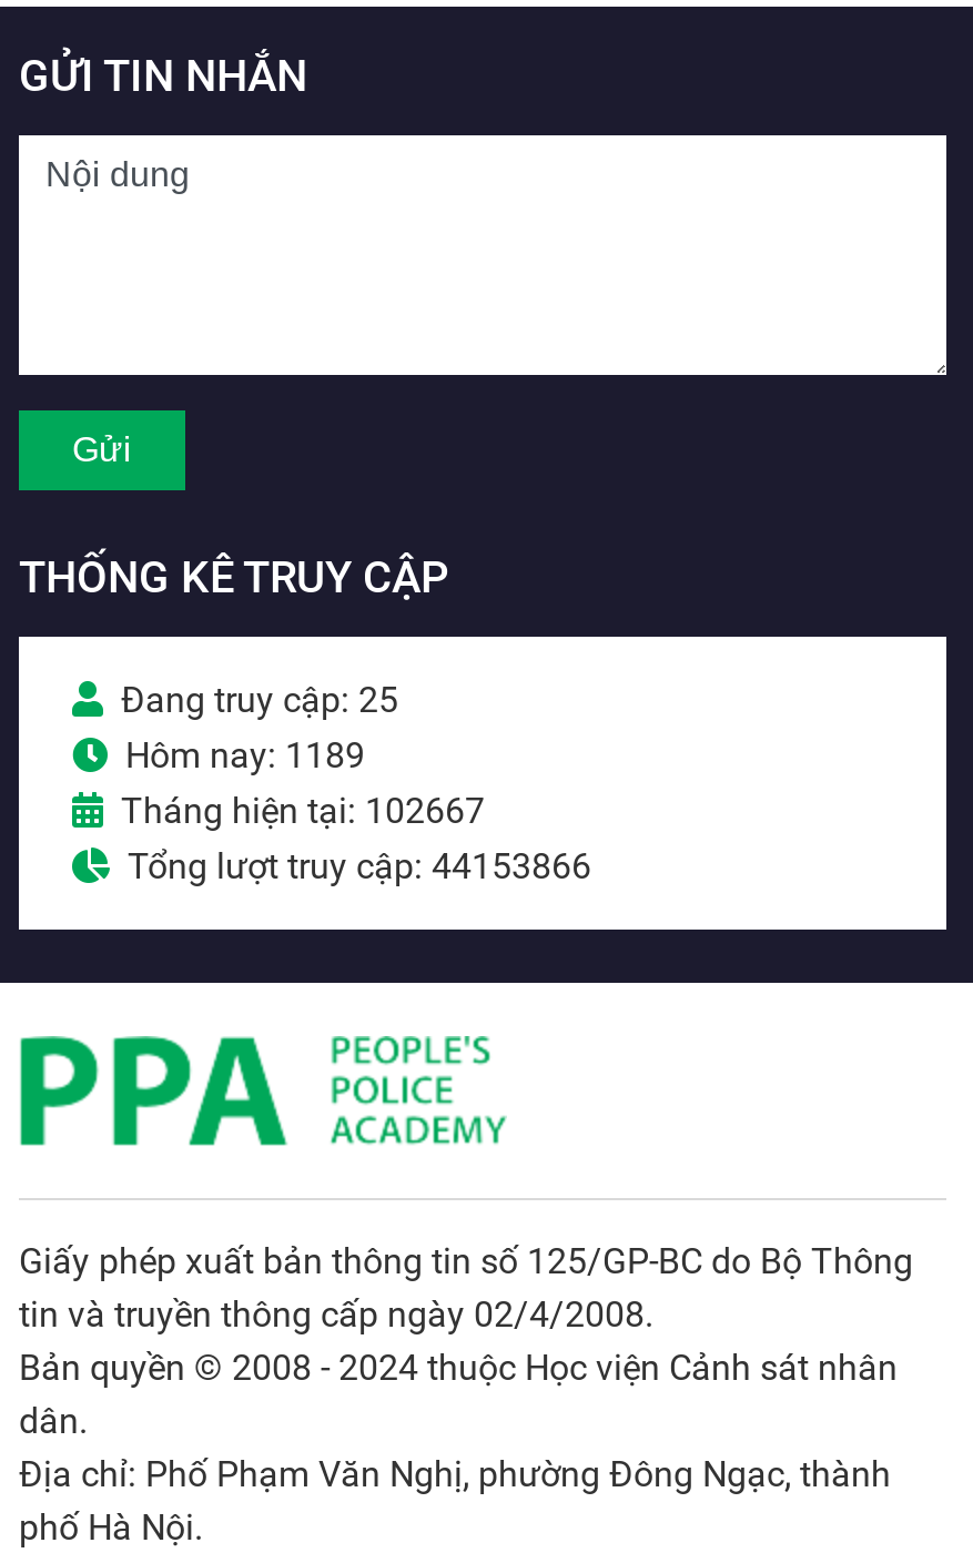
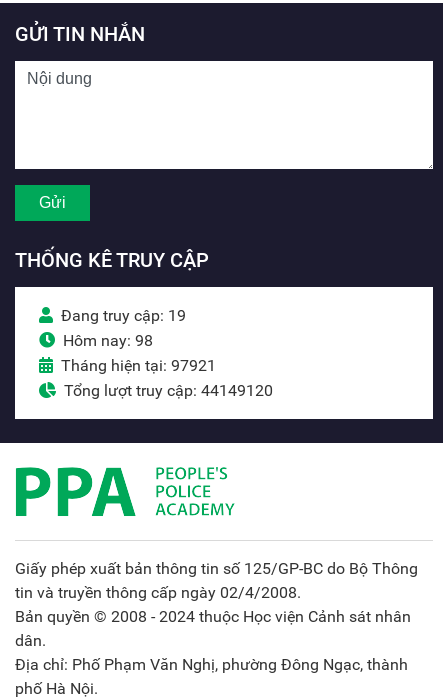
[121,679,398,721] Đang truy cập: 25 -> [61,306,186,325] Đang truy cập: 19
[125,734,365,776] Hôm nay: 1189 -> [63,331,153,350] Hôm nay: 98
[121,790,485,832] Tháng hiện tại: 102667 -> [61,356,216,375] Tháng hiện tại: 97921
[128,845,591,887] Tổng lượt truy cập: 44153866 -> [64,381,273,400] Tổng lượt truy cập: 44149120

